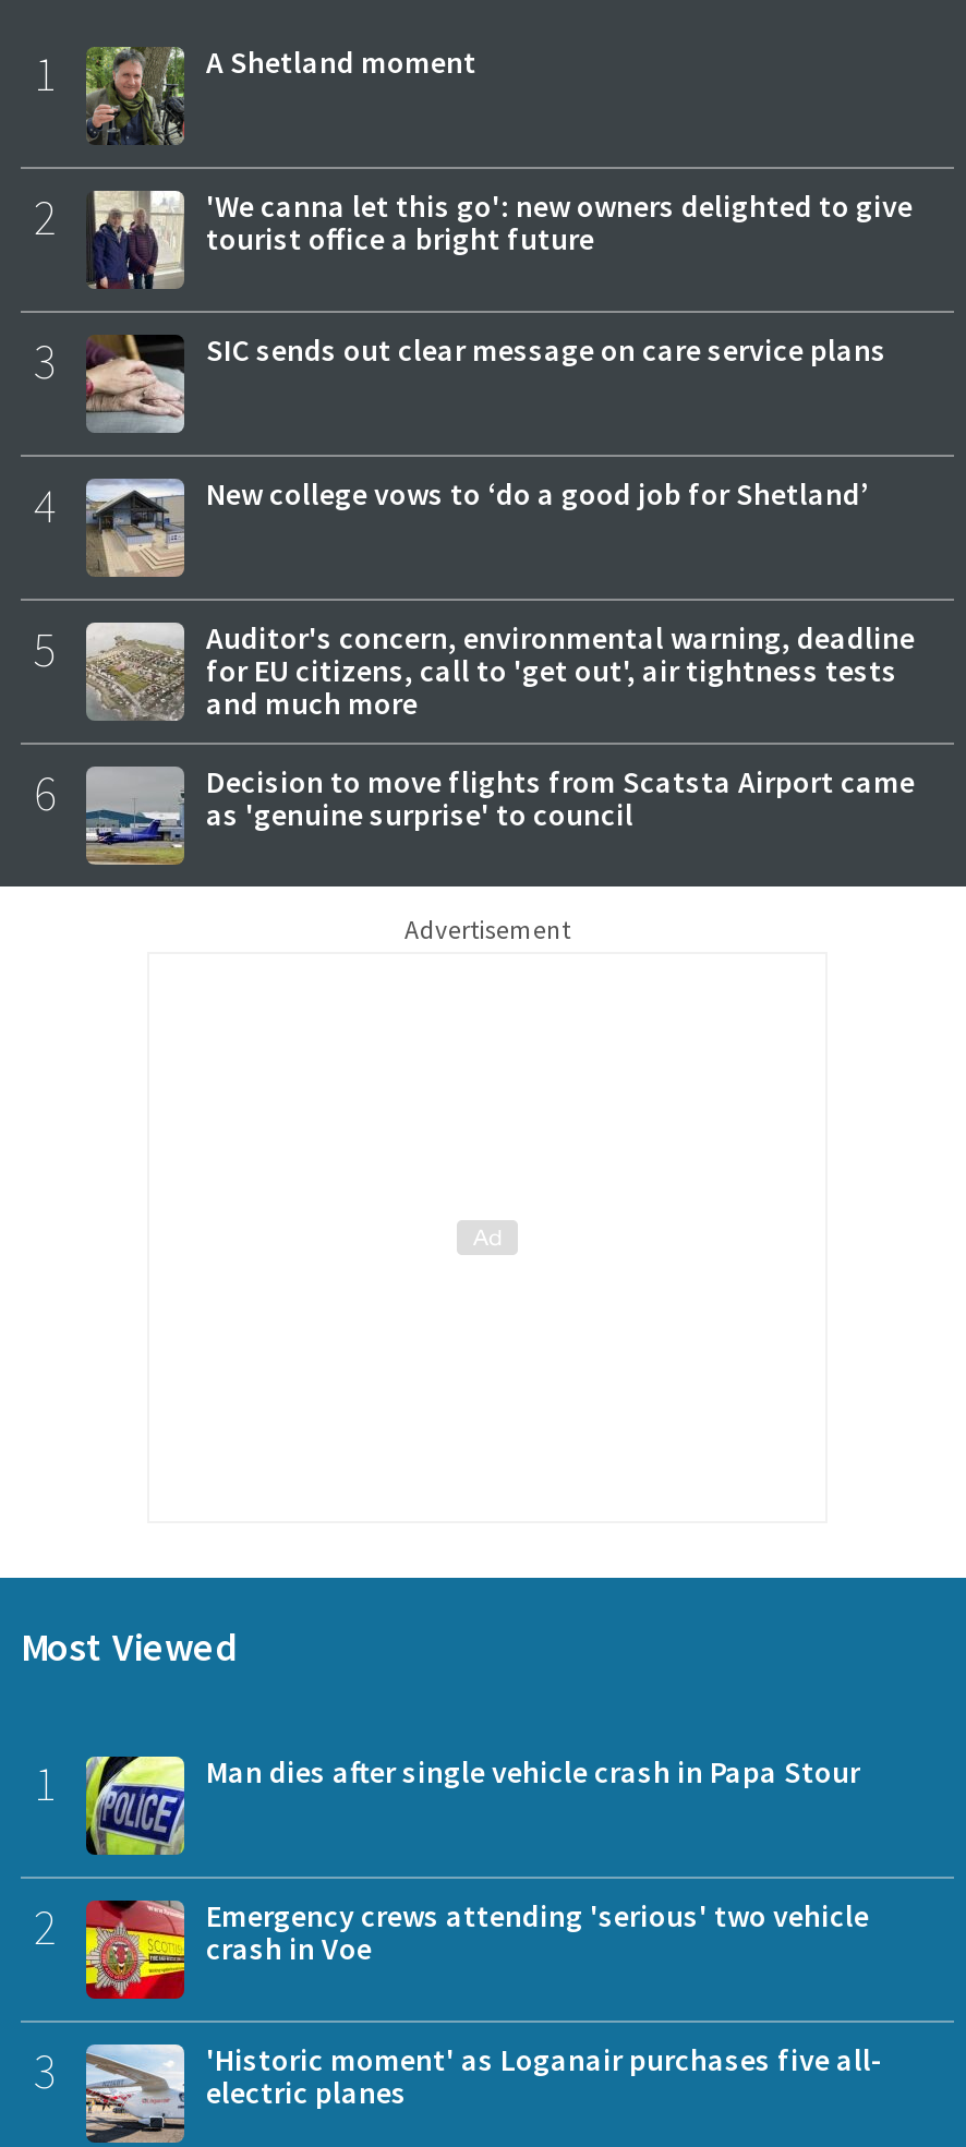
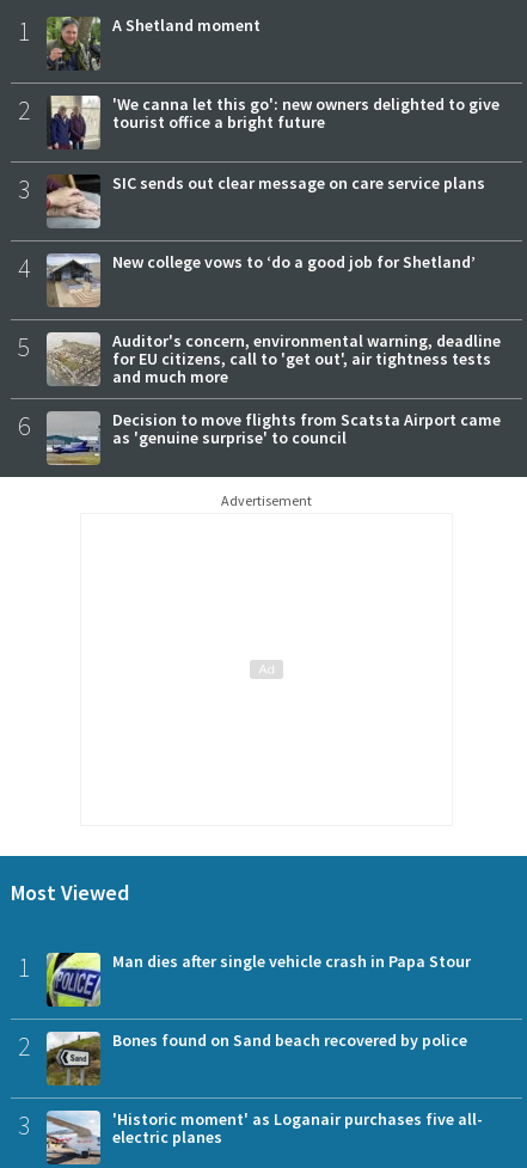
[84,1896,869,2000] [image] | Emergency crews attending 'serious' two vehicle | crash in Voe -> [45,1030,467,1086] [image] | Bones found on Sand beach recovered by police

